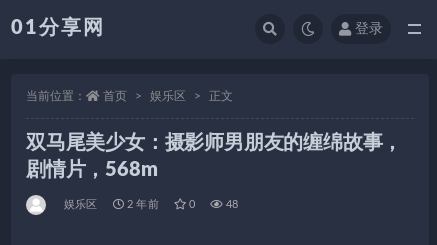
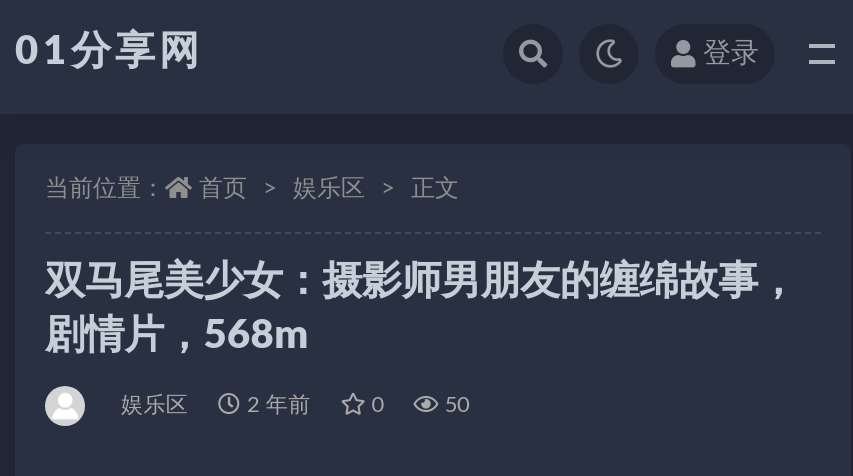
[223,199,238,210] 48 -> [438,394,469,416] 50

